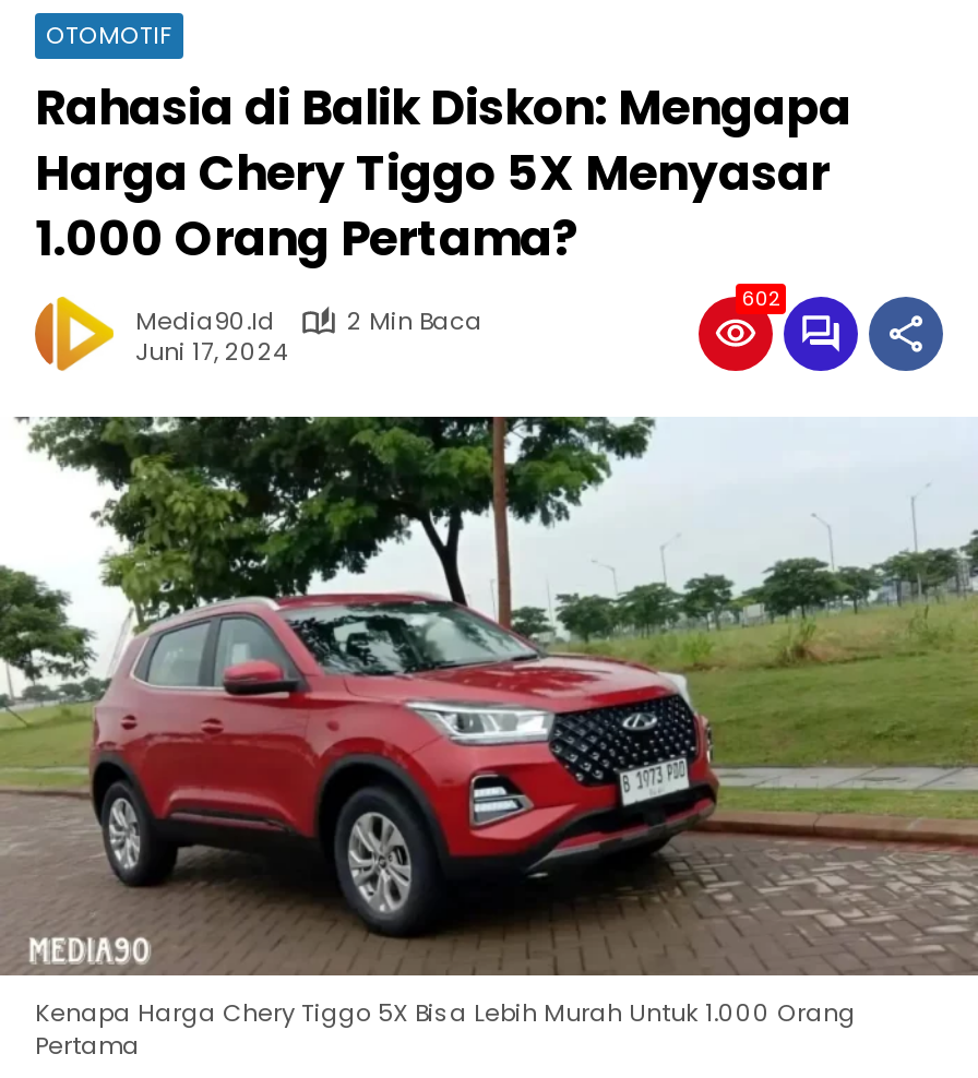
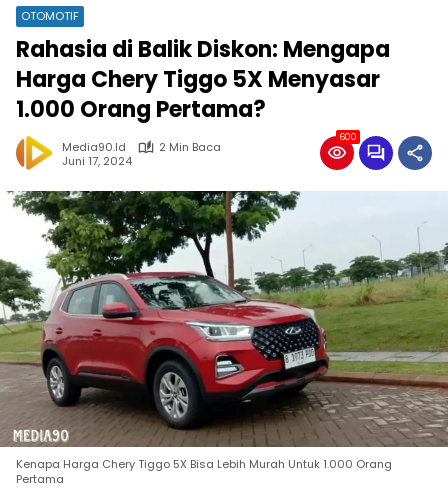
[742,286,779,312] 602 -> [339,131,357,143] 600

